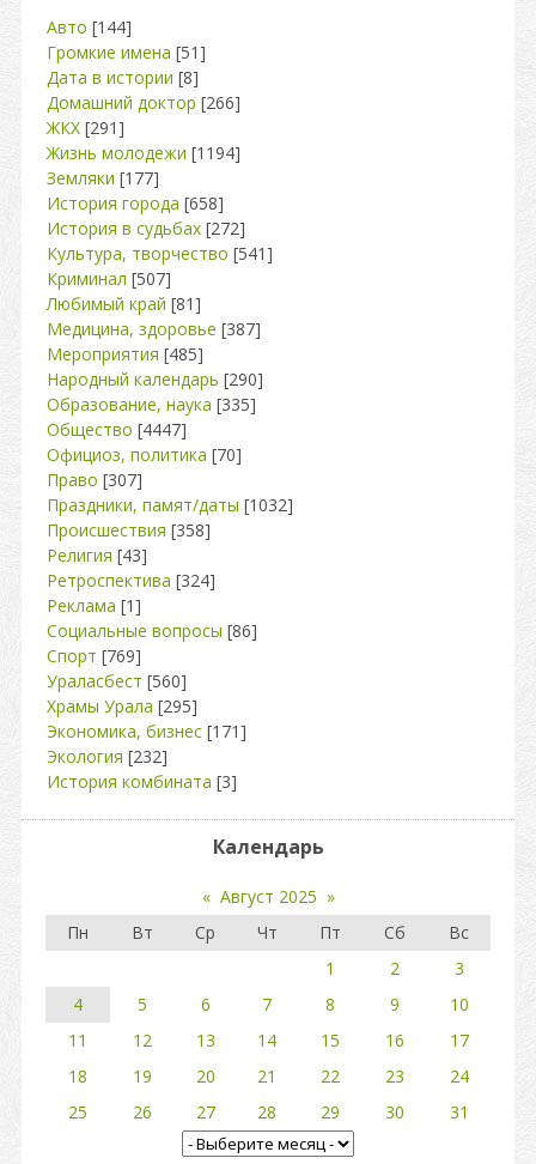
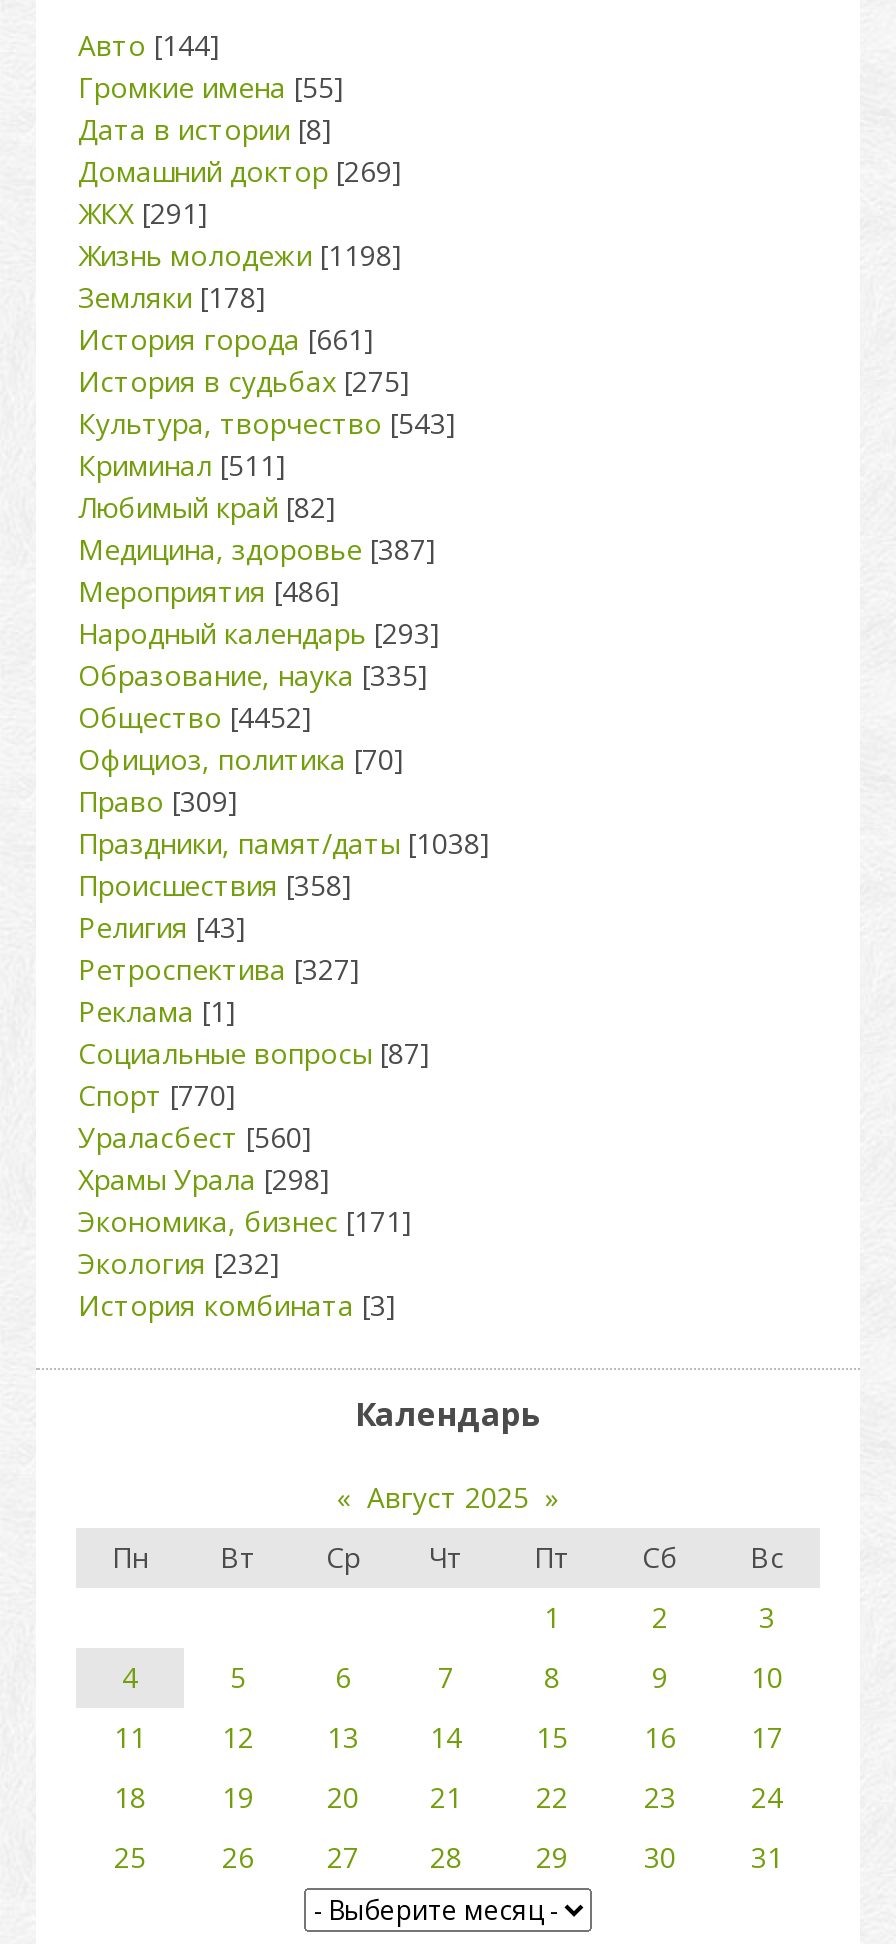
[47,41,206,63] Громкие имена [51] -> [78,68,344,106] Громкие имена [55]
[47,91,240,114] Домашний доктор [266] -> [78,152,402,190] Домашний доктор [269]
[47,141,240,164] Жизнь молодежи [1194] -> [78,236,402,274] Жизнь молодежи [1198]
[47,166,159,189] Земляки [177] -> [78,278,266,316] Земляки [178]
[47,192,224,214] История города [658] -> [78,320,374,358] История города [661]
[47,217,245,240] История в судьбах [272] -> [78,362,410,400] История в судьбах [275]
[47,242,273,265] Культура, творчество [541] -> [78,404,456,442] Культура, творчество [543]
[47,267,171,290] Криминал [507] -> [78,446,286,484] Криминал [511]
[47,292,201,315] Любимый край [81] -> [78,488,336,526] Любимый край [82]
[47,342,203,365] Мероприятия [485] -> [78,572,340,610] Мероприятия [486]
[47,368,263,390] Народный календарь [290] -> [78,614,440,652] Народный календарь [293]
[47,418,187,441] Общество [4447] -> [78,698,312,736] Общество [4452]
[47,468,142,491] Право [307] -> [78,782,238,820] Право [309]
[47,493,293,516] Праздники, памят/даты [1032] -> [78,824,490,862] Праздники, памят/даты [1038]
[47,569,215,592] Ретроспектива [324] -> [78,950,360,988] Ретроспектива [327]
[47,619,257,642] Социальные вопросы [86] -> [78,1034,430,1072] Социальные вопросы [87]
[47,644,141,667] Спорт [769] -> [78,1076,236,1114] Спорт [770]
[47,695,197,717] Храмы Урала [295] -> [78,1160,330,1198] Храмы Урала [298]

